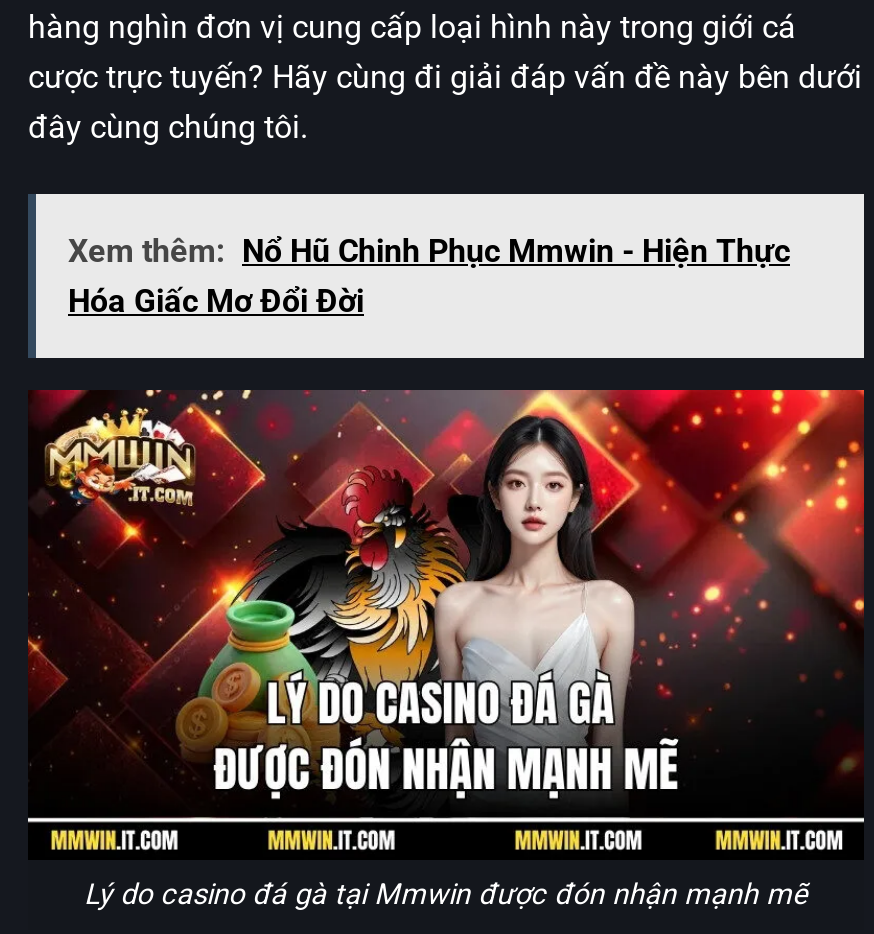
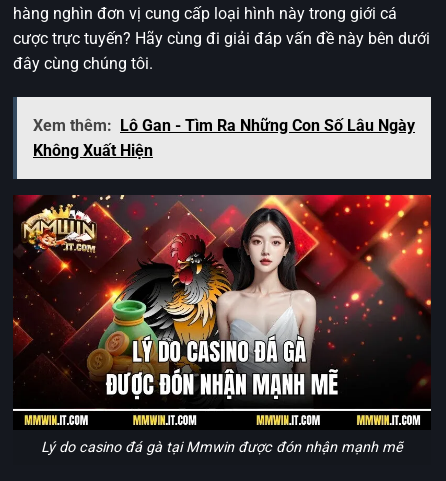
[68,232,790,320] Xem thêm: Nổ Hũ Chinh Phục Mmwin - Hiện Thực | Hóa Giấc Mơ Đổi Đời -> [33,116,415,160] Xem thêm: Lô Gan - Tìm Ra Những Con Số Lâu Ngày | Không Xuất Hiện

